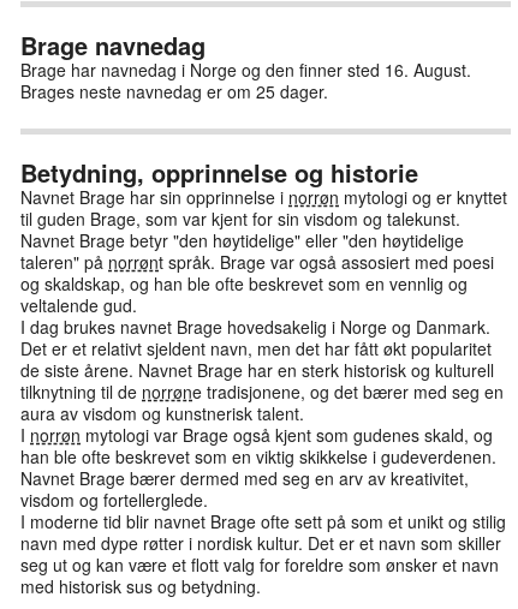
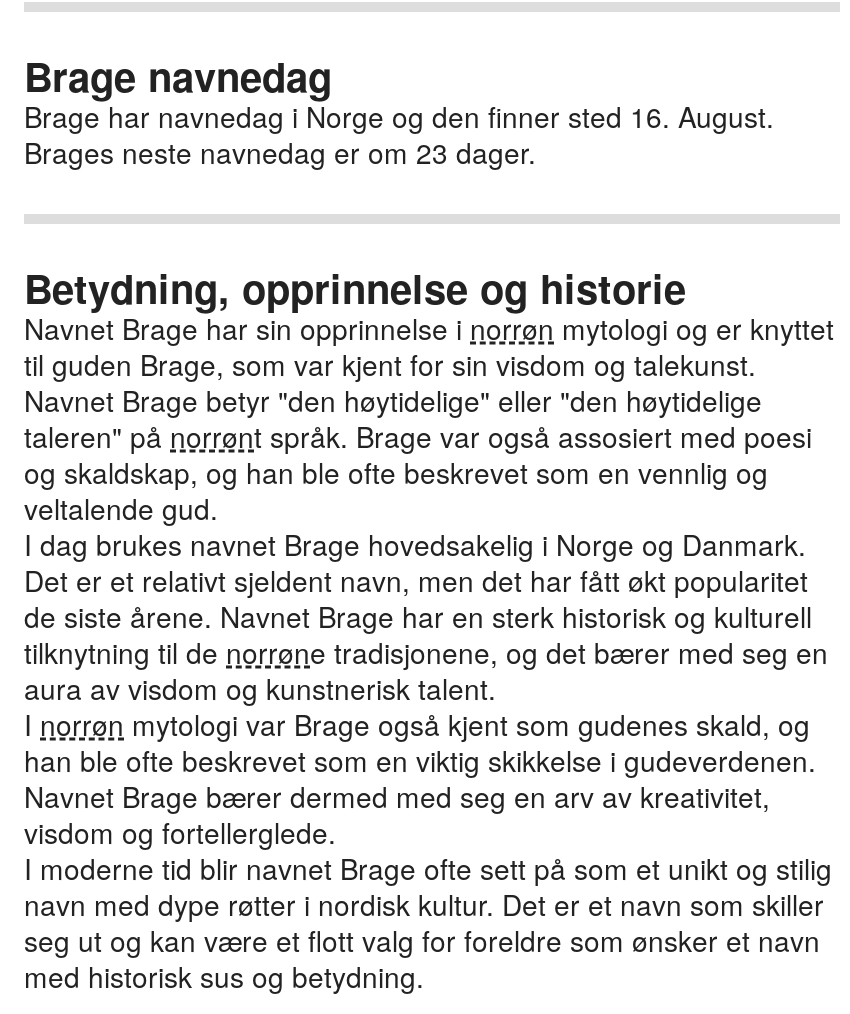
[20,79,328,103] Brages neste navnedag er om 25 dager. -> [24,132,536,172] Brages neste navnedag er om 23 dager.

